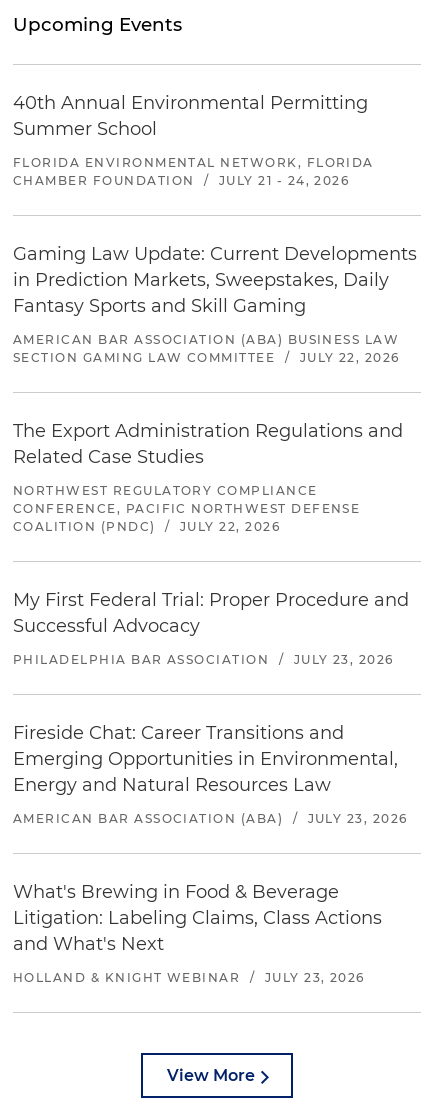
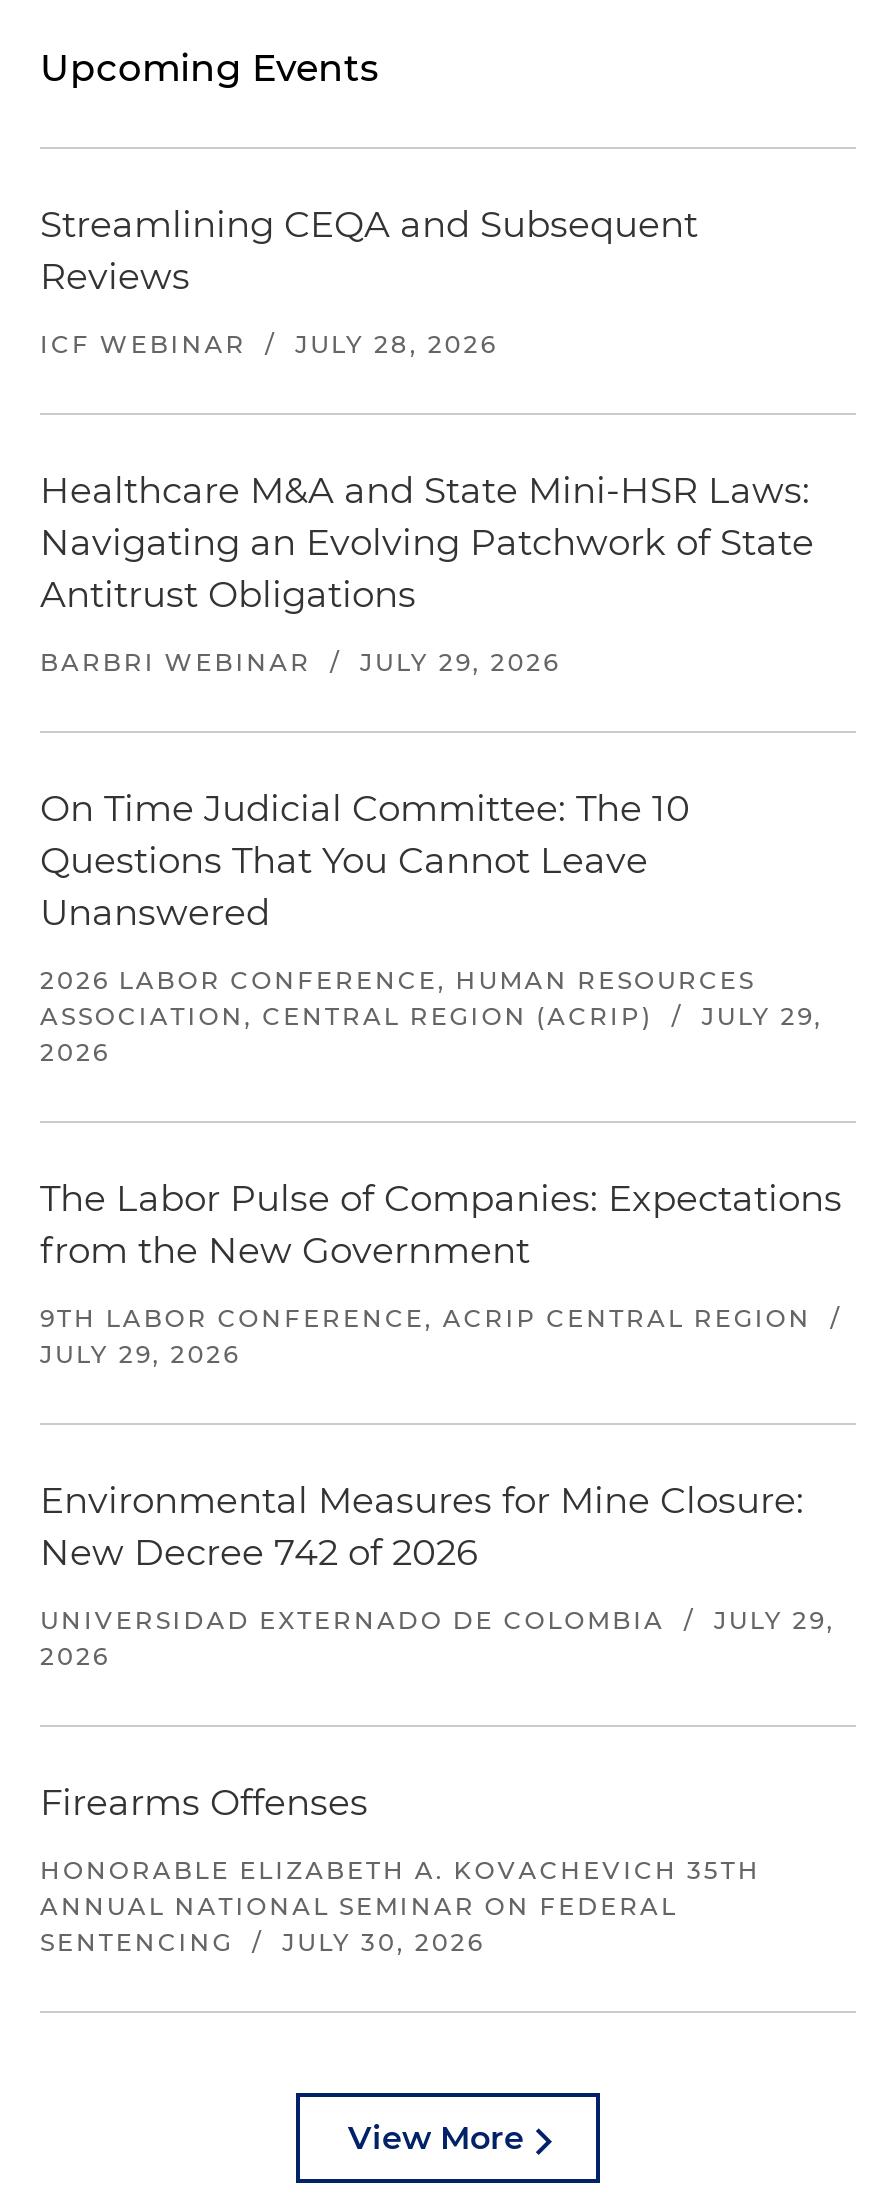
[13,92,368,140] 40th Annual Environmental Permitting | Summer School -> [40,203,698,299] Streamlining CEQA and Subsequent | Reviews
[13,155,374,188] FLORIDA ENVIRONMENTAL NETWORK, FLORIDA | CHAMBER FOUNDATION / JULY 21 - 24, 2026 -> [40,329,497,359] ICF WEBINAR / JULY 28, 2026
[13,243,417,317] Gaming Law Update: Current Developments | in Prediction Markets, Sweepstakes, Daily | Fantasy Sports and Skill Gaming -> [40,469,814,617] Healthcare M&A and State Mini-HSR Laws: | Navigating an Evolving Patchwork of State | Antitrust Obligations
[13,332,400,365] AMERICAN BAR ASSOCIATION (ABA) BUSINESS LAW | SECTION GAMING LAW COMMITTEE / JULY 22, 2026 -> [40,647,560,677] BARBRI WEBINAR / JULY 29, 2026
[13,420,403,468] The Export Administration Regulations and | Related Case Studies -> [40,787,690,935] On Time Judicial Committee: The 10 | Questions That You Cannot Leave | Unanswered
[13,483,360,534] NORTHWEST REGULATORY COMPLIANCE | CONFERENCE, PACIFIC NORTHWEST DEFENSE | COALITION (PNDC) / JULY 22, 2026 -> [40,965,823,1067] 2026 LABOR CONFERENCE, HUMAN RESOURCES | ASSOCIATION, CENTRAL REGION (ACRIP) / JULY 29, | 2026
[13,589,409,637] My First Federal Trial: Proper Procedure and | Successful Advocacy -> [40,1177,842,1273] The Labor Pulse of Companies: Expectations | from the New Government
[13,652,394,667] PHILADELPHIA BAR ASSOCIATION / JULY 23, 2026 -> [40,1303,841,1369] 9TH LABOR CONFERENCE, ACRIP CENTRAL REGION / | JULY 29, 2026
[13,722,398,796] Fireside Chat: Career Transitions and | Emerging Opportunities in Environmental, | Energy and Natural Resources Law -> [40,1479,804,1575] Environmental Measures for Mine Closure: | New Decree 742 of 2026
[13,811,408,826] AMERICAN BAR ASSOCIATION (ABA) / JULY 23, 2026 -> [40,1605,835,1671] UNIVERSIDAD EXTERNADO DE COLOMBIA / JULY 29, | 2026
[13,881,382,955] What's Brewing in Food & Beverage | Litigation: Labeling Claims, Class Actions | and What's Next -> [40,1781,368,1825] Firearms Offenses
[13,970,365,985] HOLLAND & KNIGHT WEBINAR / JULY 23, 2026 -> [40,1855,761,1957] HONORABLE ELIZABETH A. KOVACHEVICH 35TH | ANNUAL NATIONAL SEMINAR ON FEDERAL | SENTENCING / JULY 30, 2026

